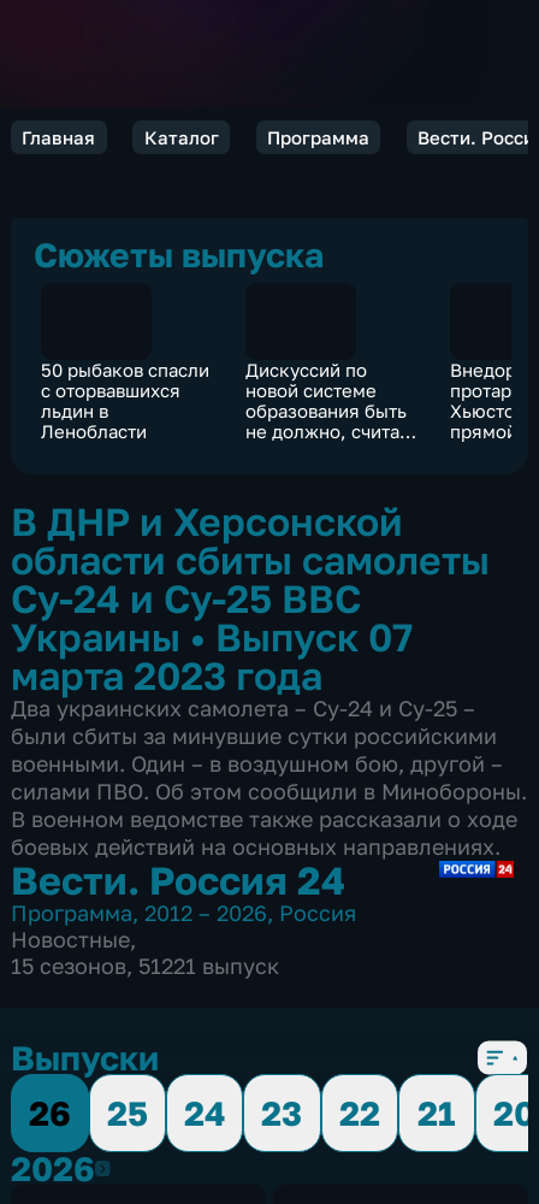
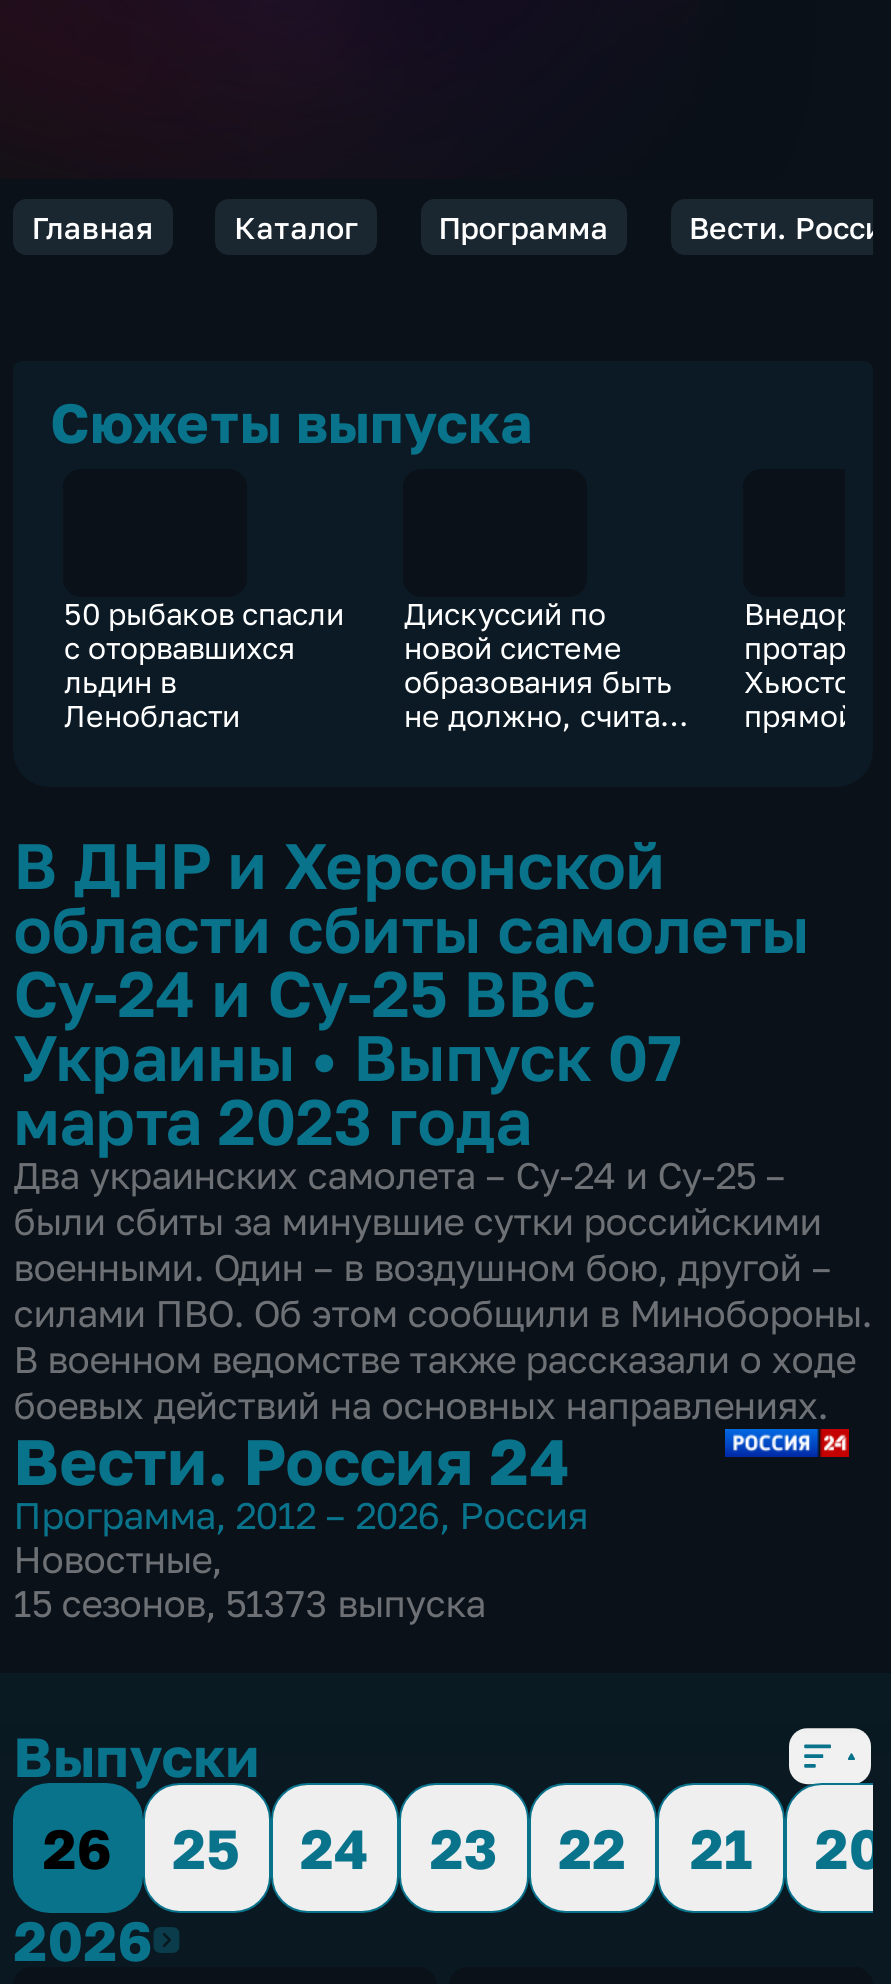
[11,952,279,979] 15 сезонов, 51221 выпуск -> [13,1581,485,1625] 15 сезонов, 51373 выпуска

